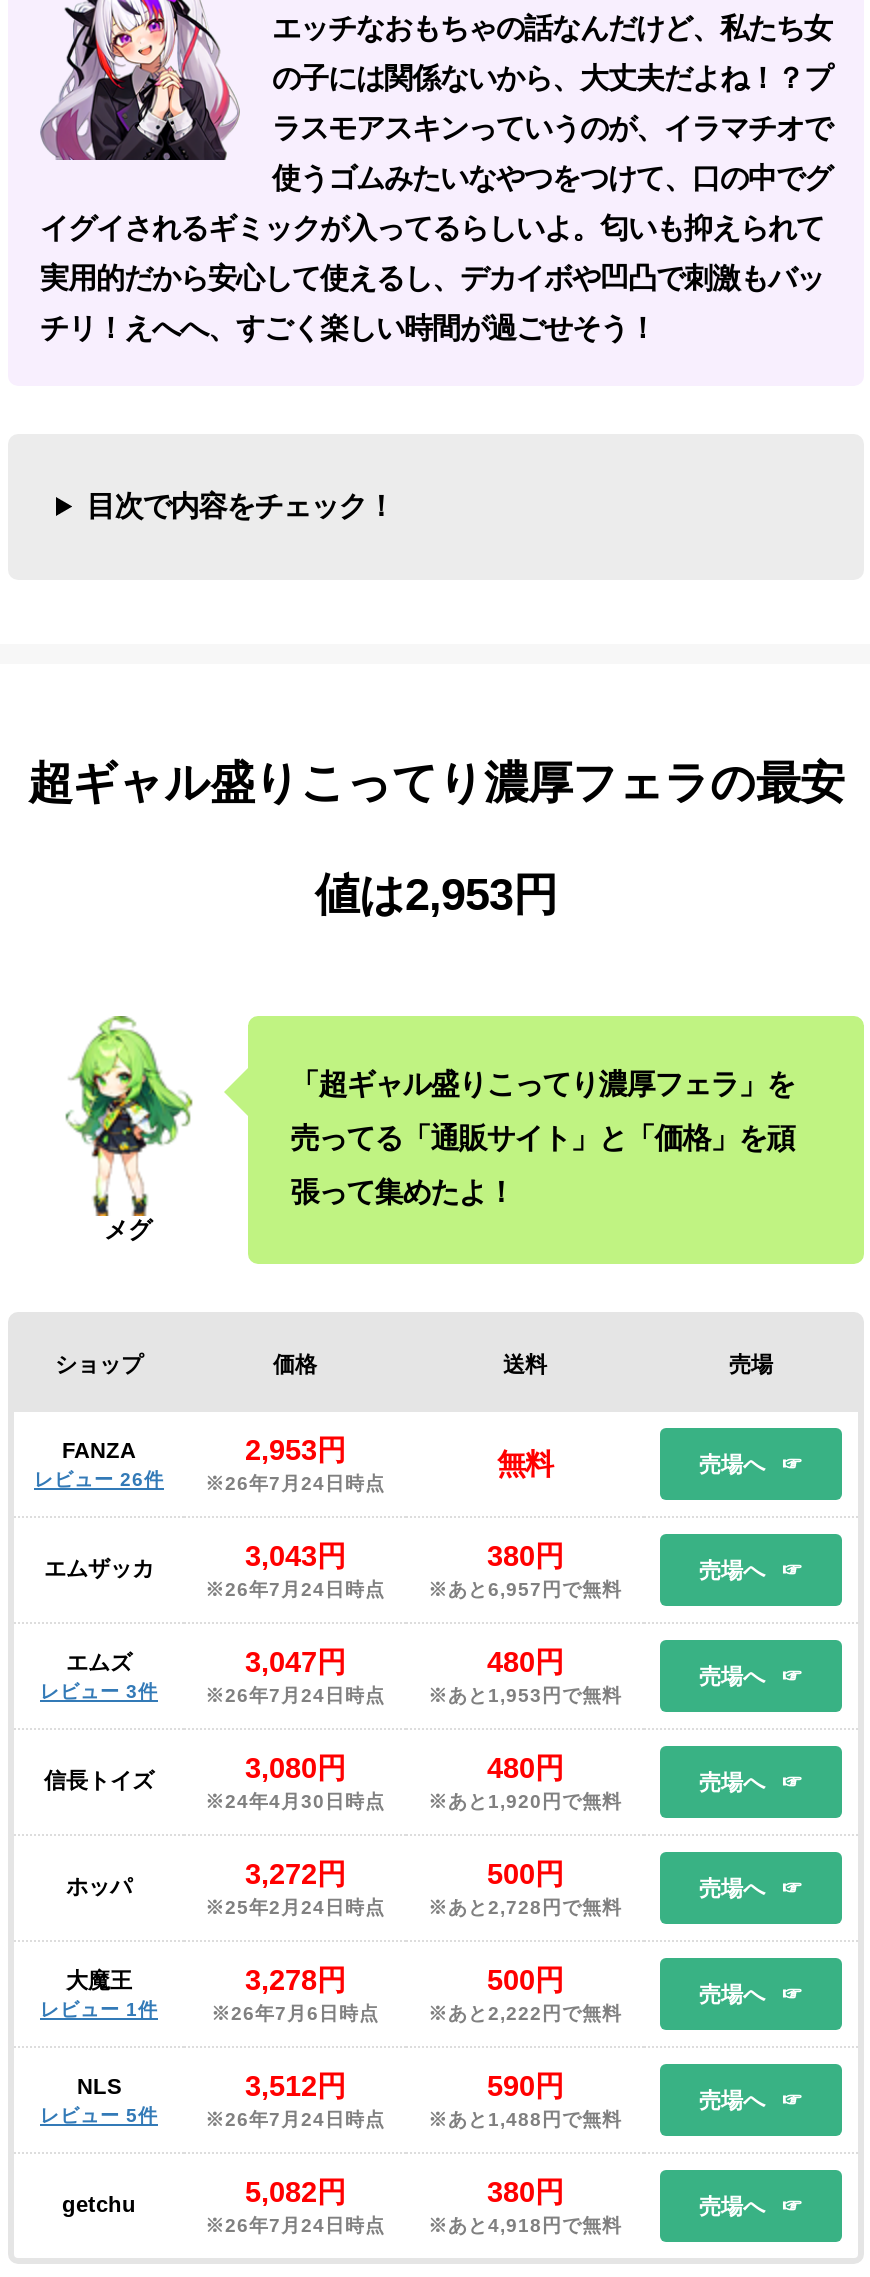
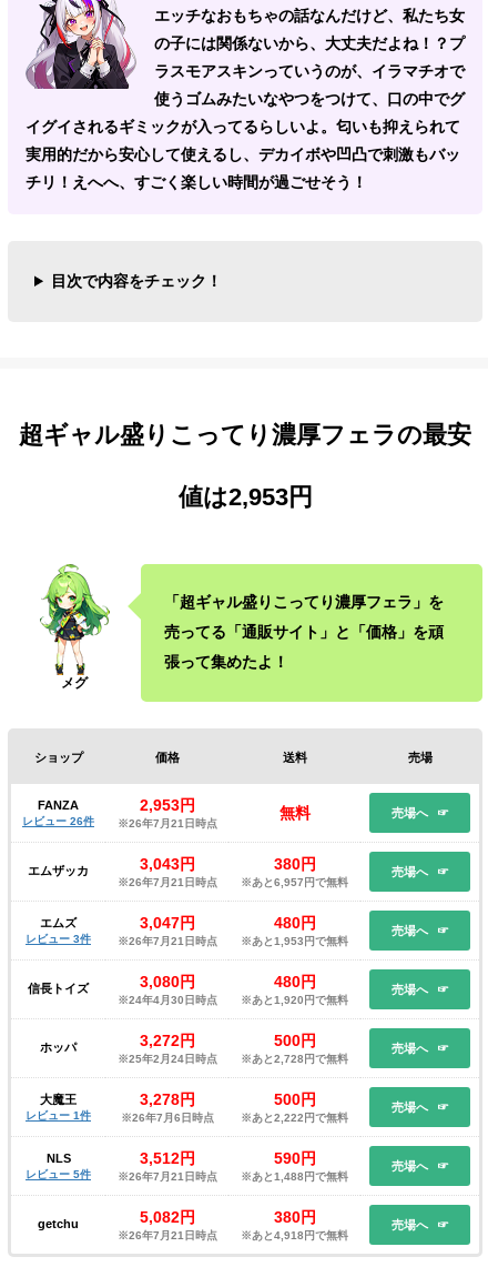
[34,1467,385,1493] レビュー 26件 ※26年7月24日時点 -> [22,814,217,829] レビュー 26件 ※26年7月21日時点
[205,1577,622,1599] ※26年7月24日時点 ※あと6,957円で無料 -> [117,876,348,888] ※26年7月21日時点 ※あと6,957円で無料
[205,1683,622,1705] ※26年7月24日時点 ※あと1,953円で無料 -> [117,934,348,947] ※26年7月21日時点 ※あと1,953円で無料
[205,2107,622,2129] ※26年7月24日時点 ※あと1,488円で無料 -> [117,1170,348,1182] ※26年7月21日時点 ※あと1,488円で無料
[205,2213,622,2235] ※26年7月24日時点 ※あと4,918円で無料 -> [117,1229,348,1241] ※26年7月21日時点 ※あと4,918円で無料

